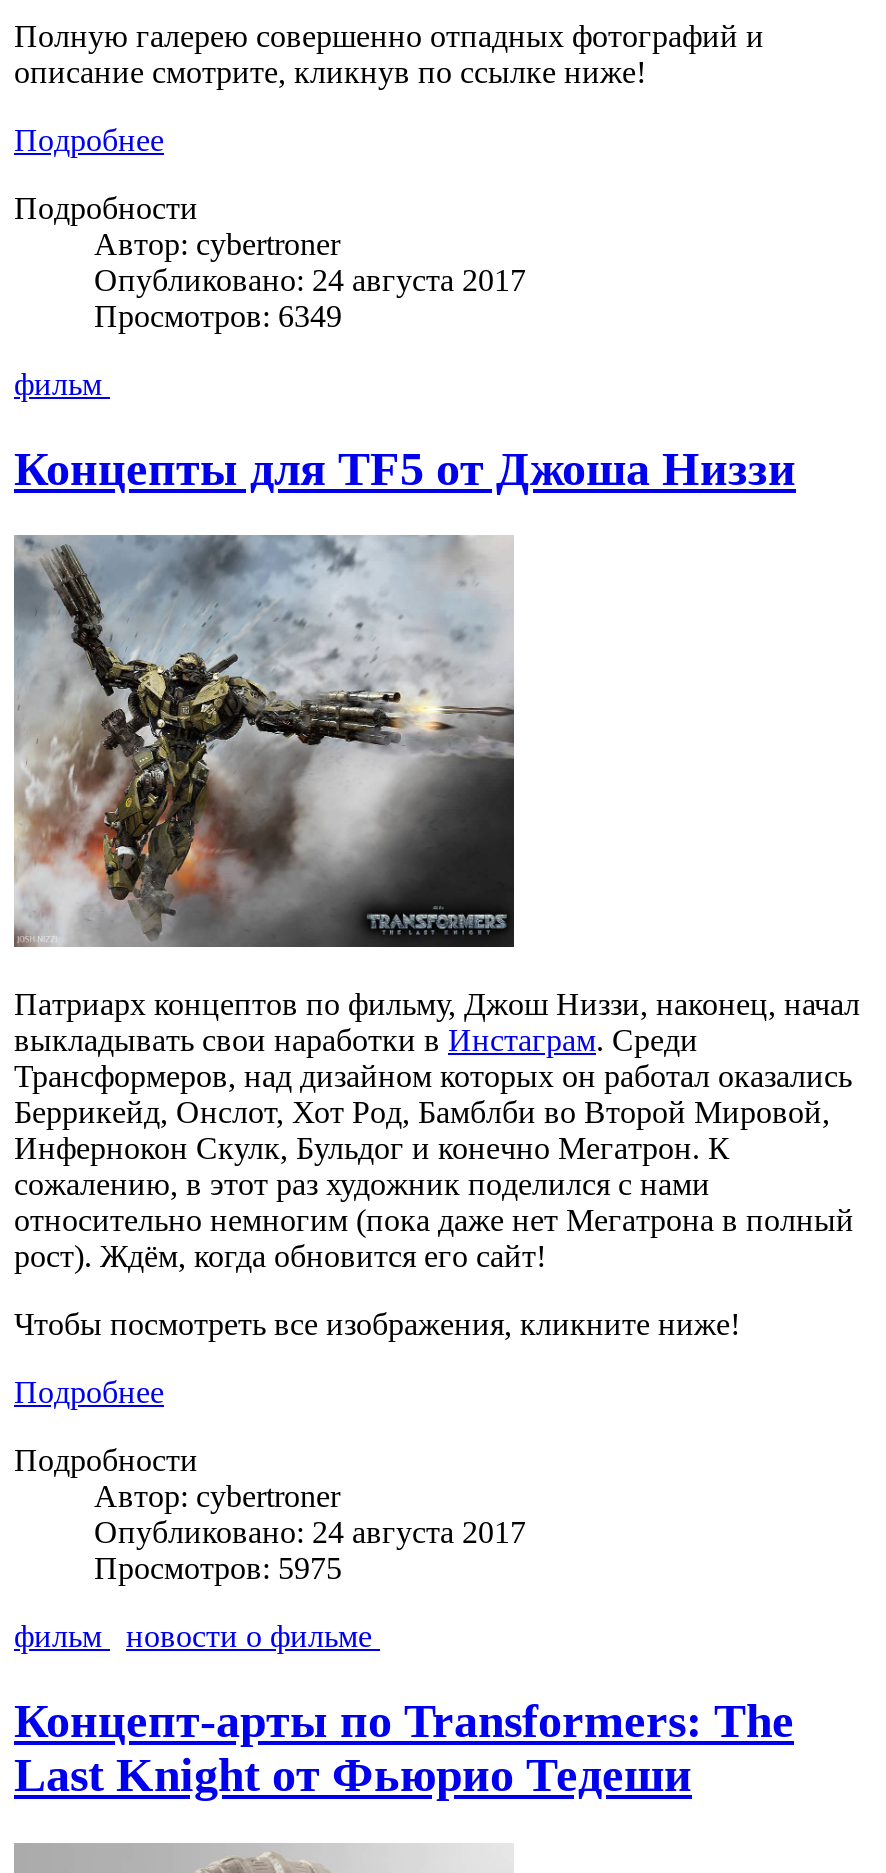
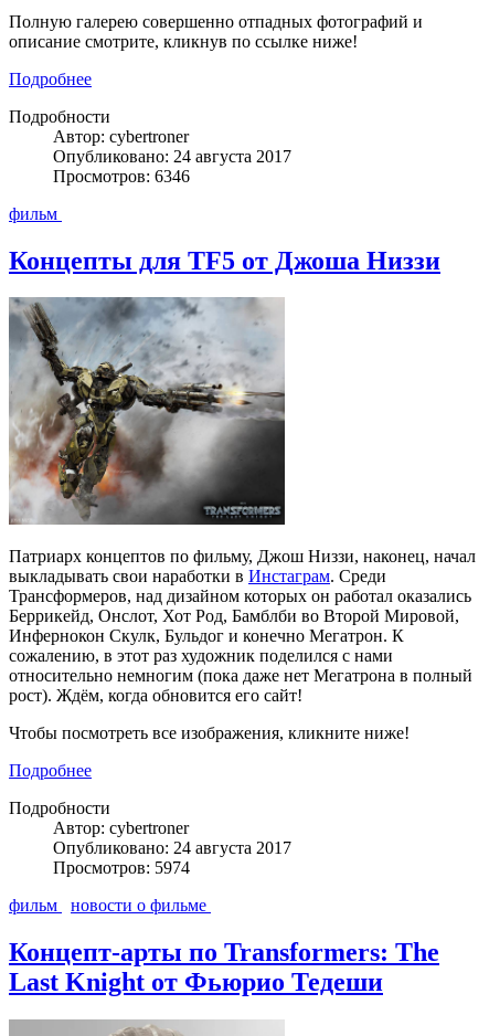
[94,298,342,332] Просмотров: 6349 -> [53,166,190,185] Просмотров: 6346
[94,1551,342,1585] Просмотров: 5975 -> [53,858,190,877] Просмотров: 5974

